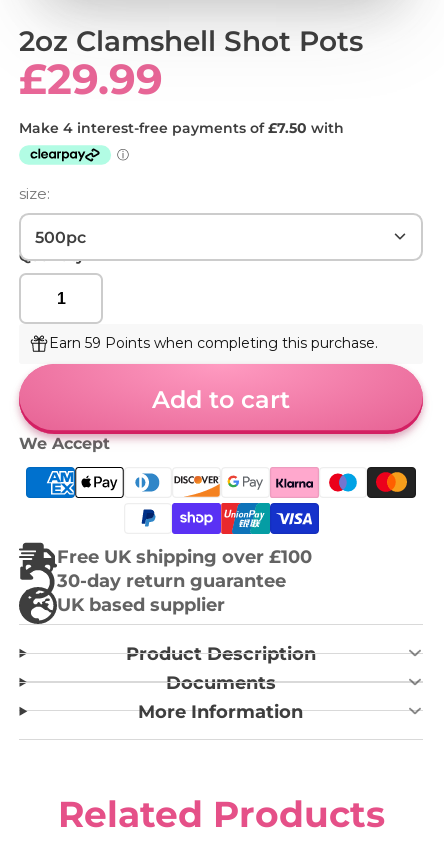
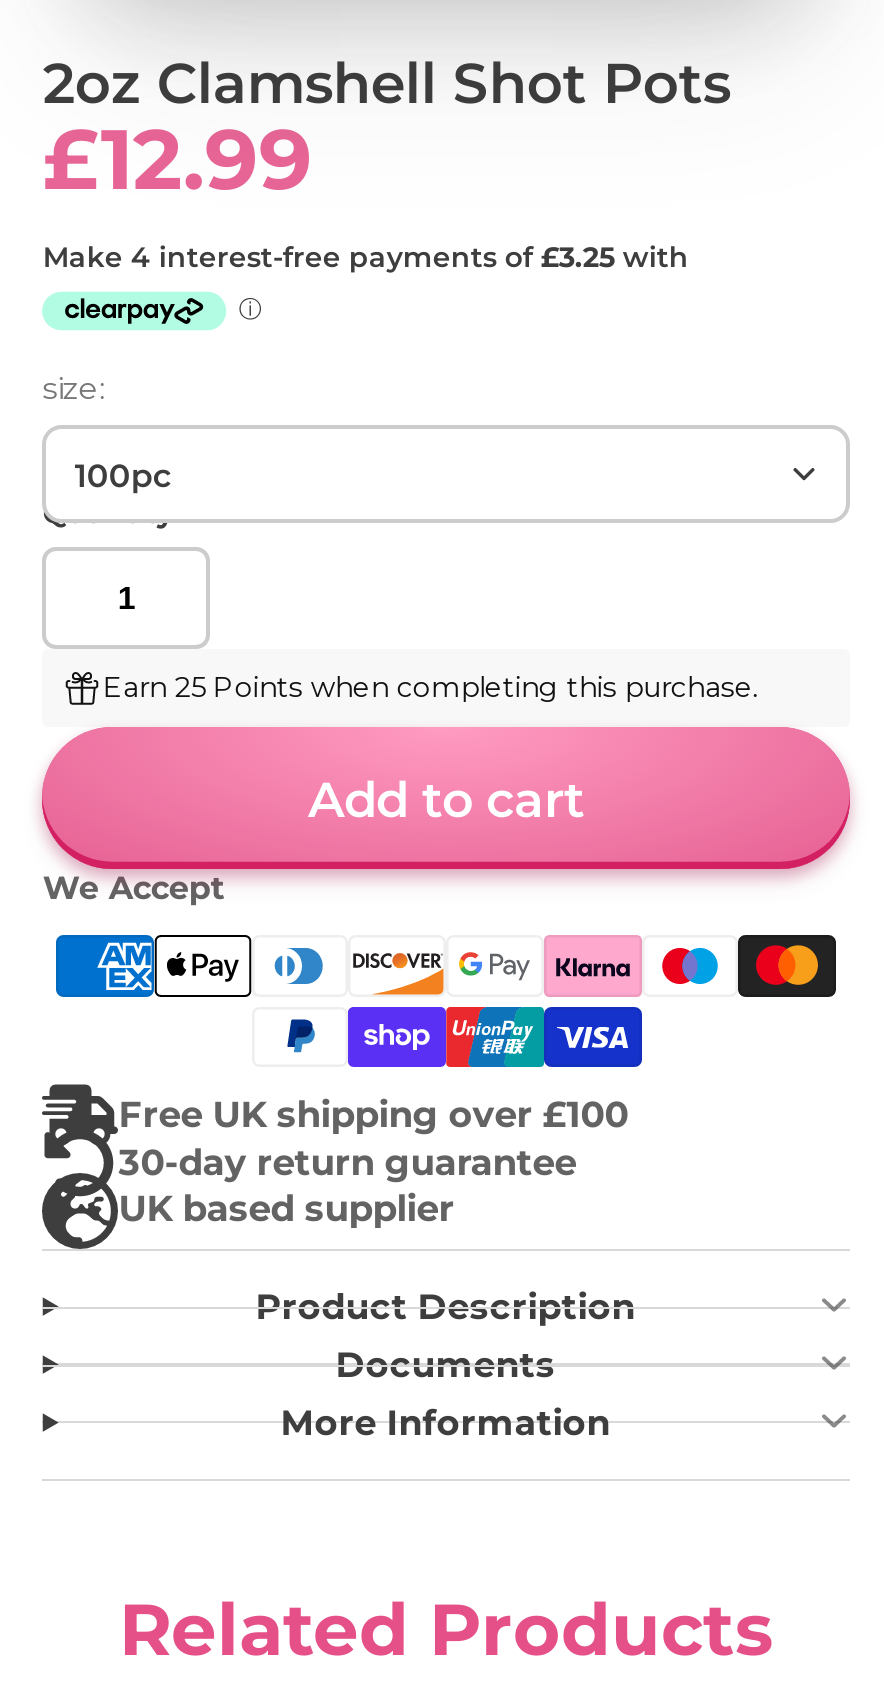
[19,53,163,105] £29.99 -> [43,106,313,210] £12.99
[35,227,86,247] 500pc -> [75,454,171,494] 100pc
[49,334,378,352] Earn 59 Points when completing this purchase. -> [103,668,759,704] Earn 25 Points when completing this purchase.

